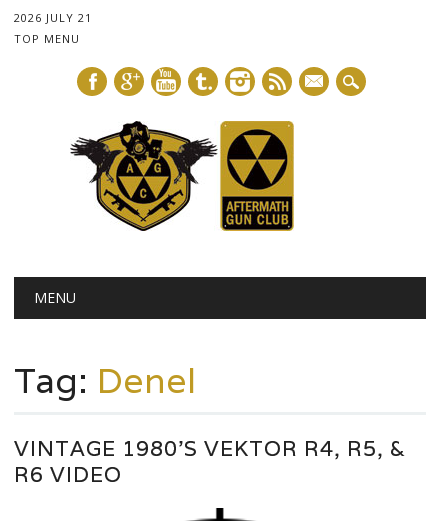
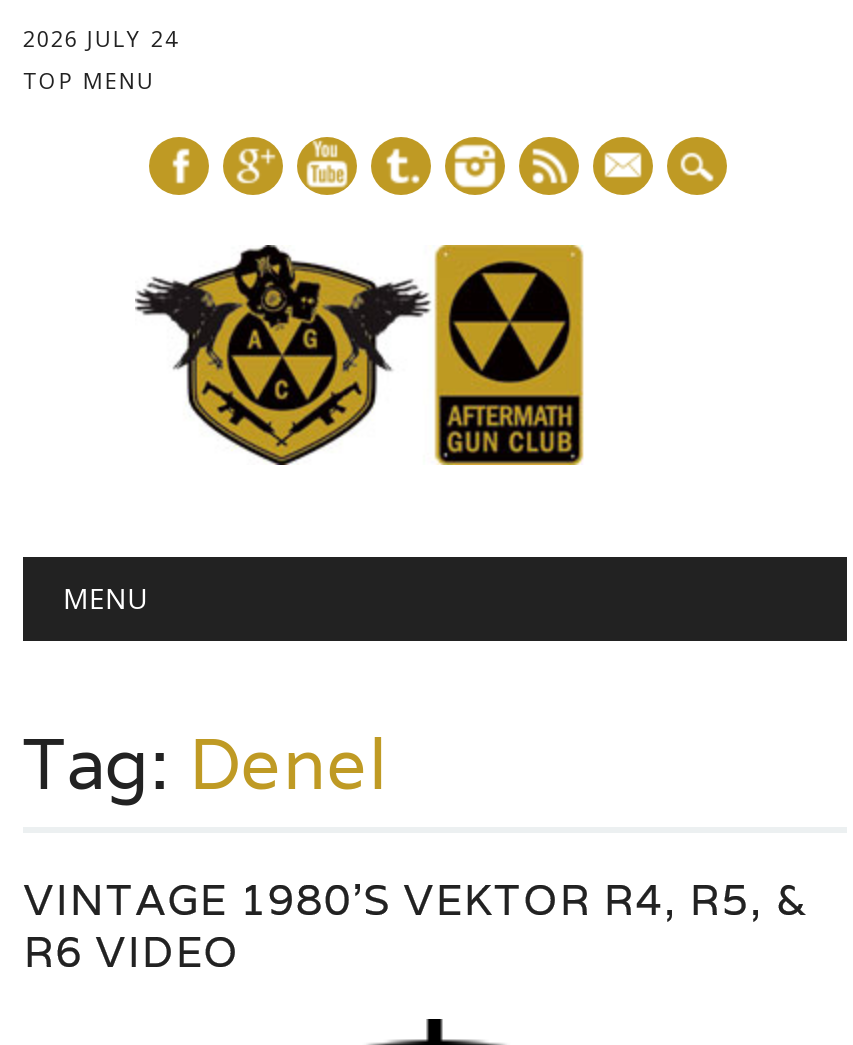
[14,10,92,25] 2026 JULY 21 -> [23,23,179,53] 2026 JULY 24

